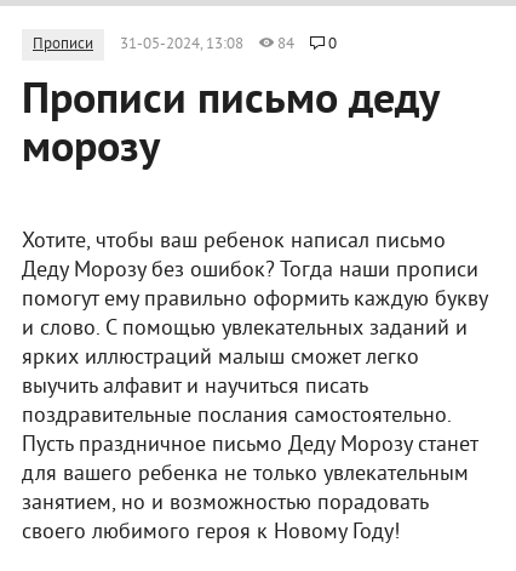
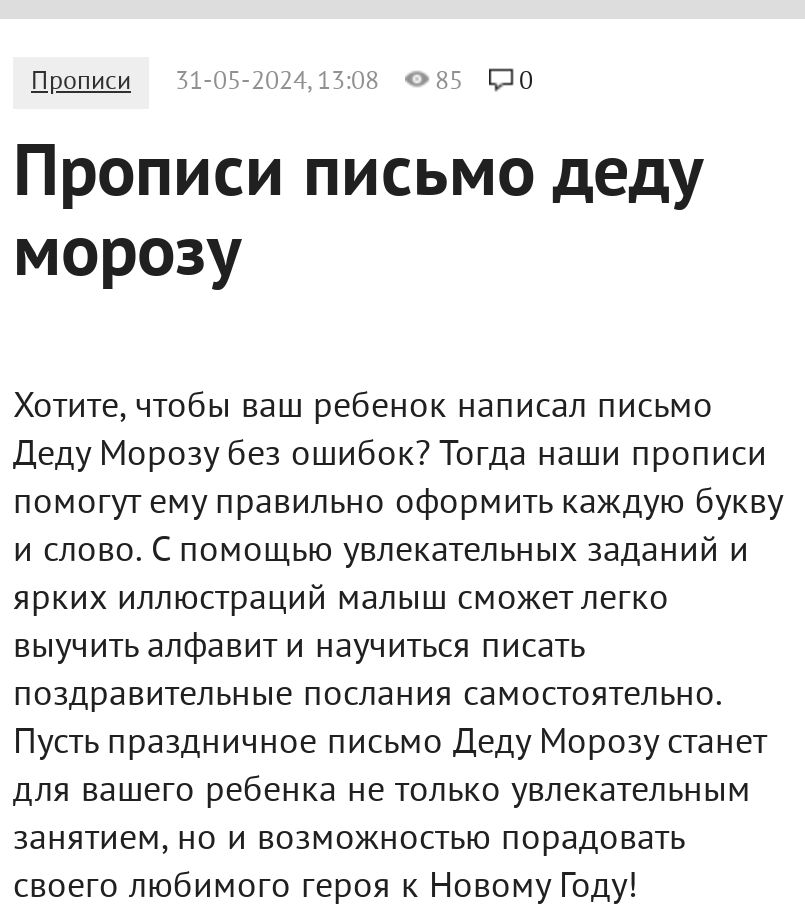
[33,35,337,55] Прописи 31-05-2024, 13:08 84 0 -> [31,67,533,99] Прописи 31-05-2024, 13:08 85 0

